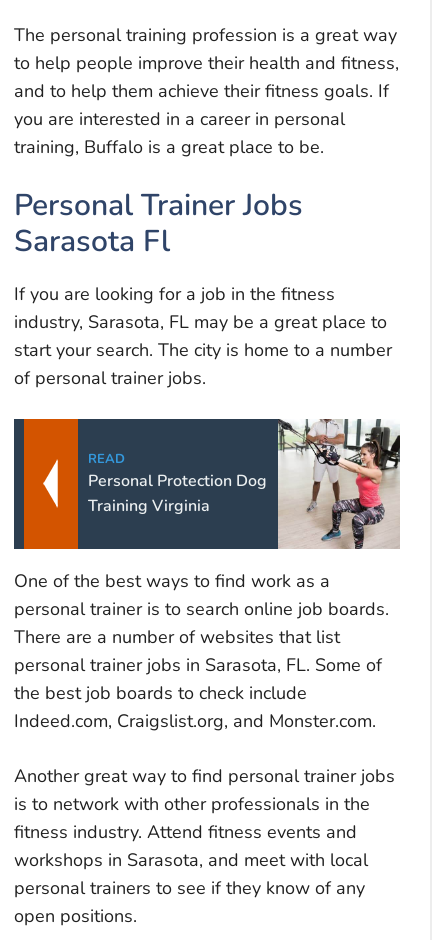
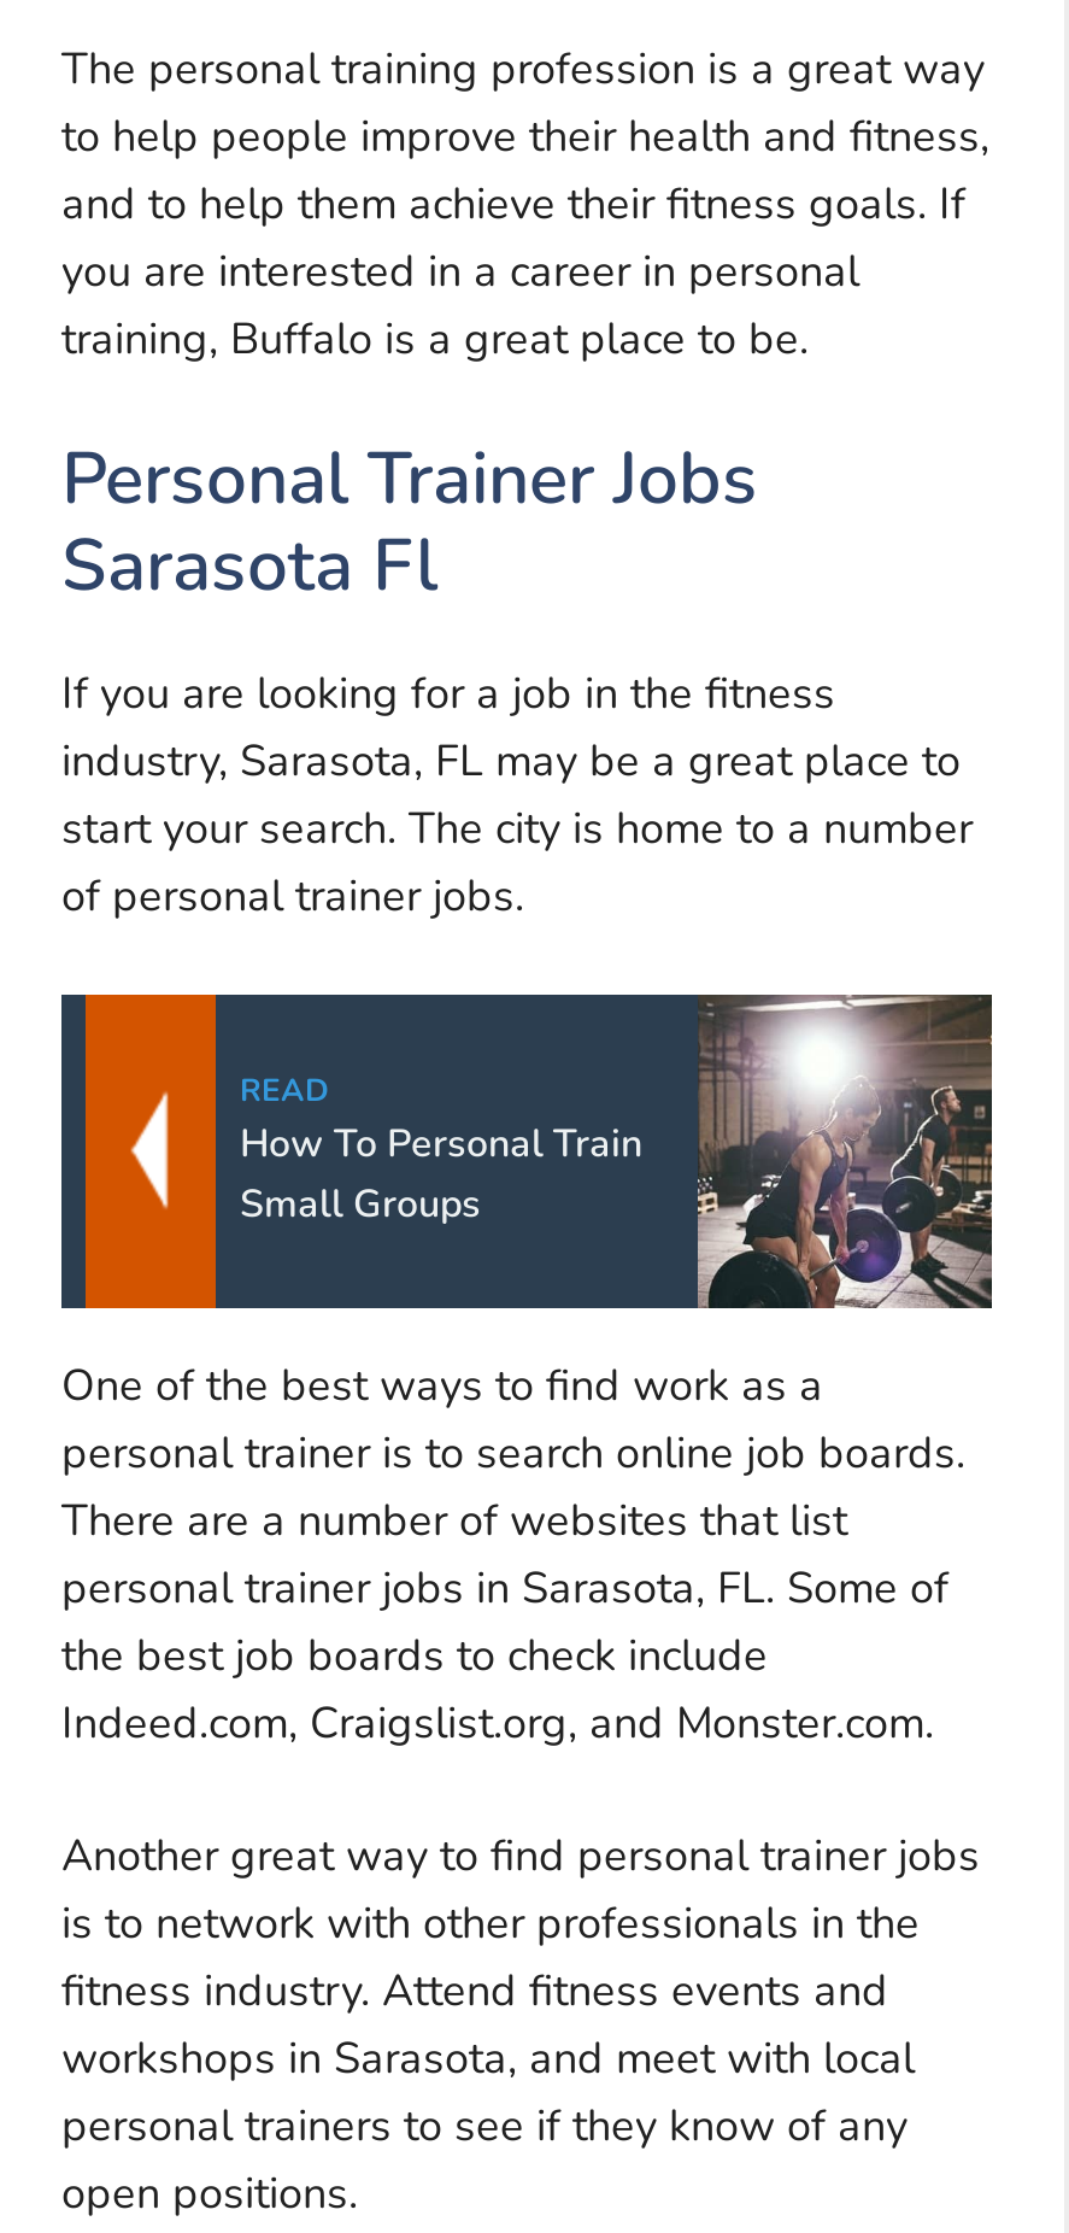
[88,419,400,550] [image] | Personal Protection Dog | Training Virginia -> [240,992,994,1311] [image] | How To Personal Train | Small Groups

